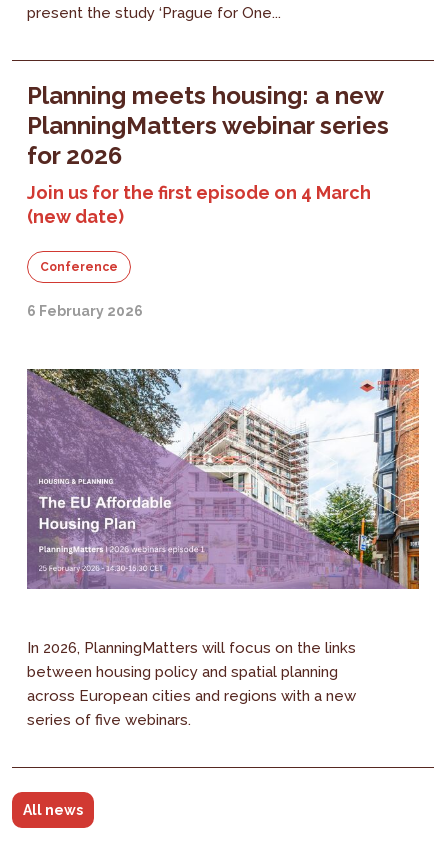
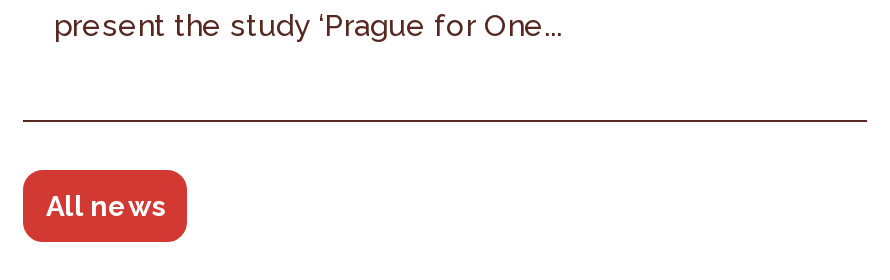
[27,81,389,319] Planning meets housing: a new | PlanningMatters webinar series | for 2026 | Join us for the first episode on 4 March | (new date) | Conference | 6 February 2026 -> none
[26,368,420,590] [image] -> none
[27,639,356,729] In 2026, PlanningMatters will focus on the links | between housing policy and spatial planning | across European cities and regions with a new | series of five webinars. -> none

